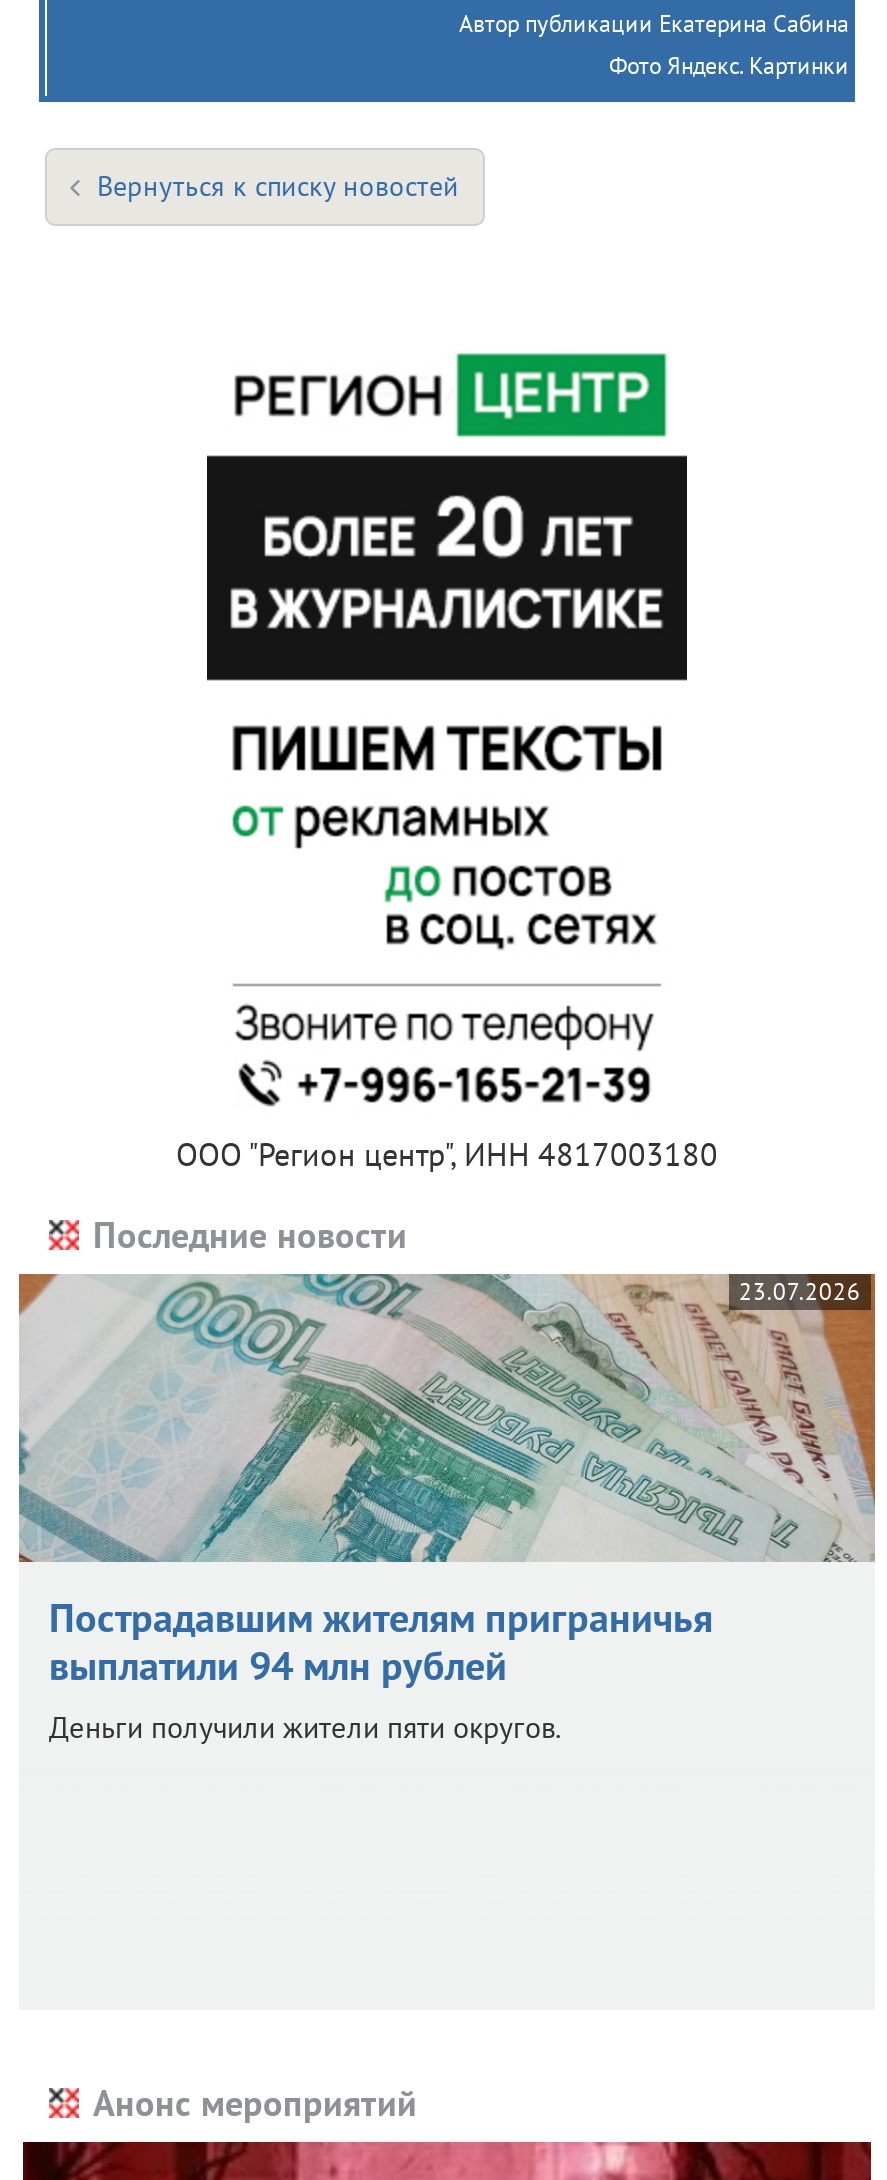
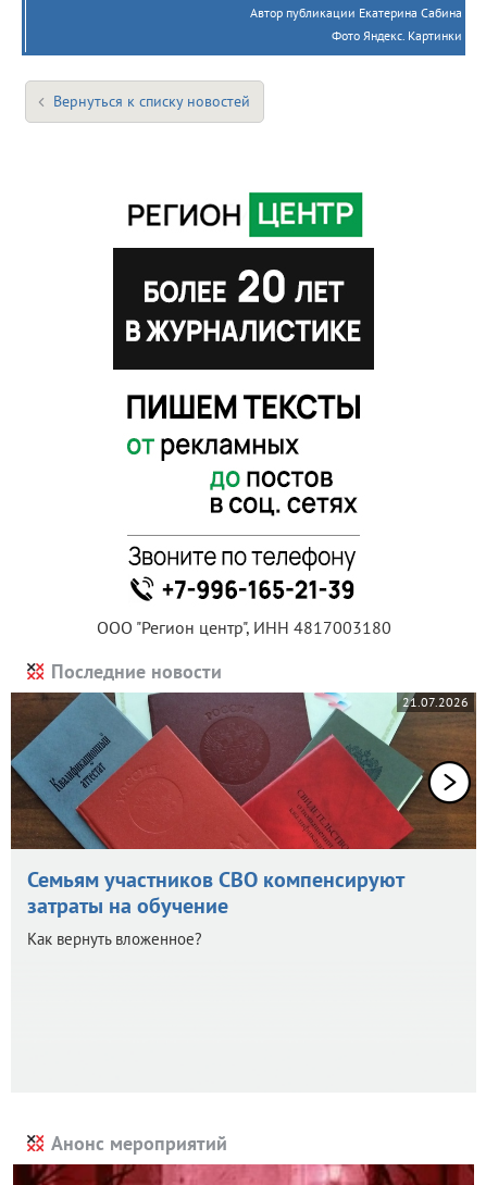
[17,1272,875,1564] [image] | 23.07.2026 -> [10,691,476,850] [image] | 21.07.2026
[49,1591,713,1745] Пострадавшим жителям приграничья | выплатили 94 млн рублей | Деньги получили жители пяти округов. -> [27,865,403,949] Семьям участников СВО компенсируют | затраты на обучение | Как вернуть вложенное?

